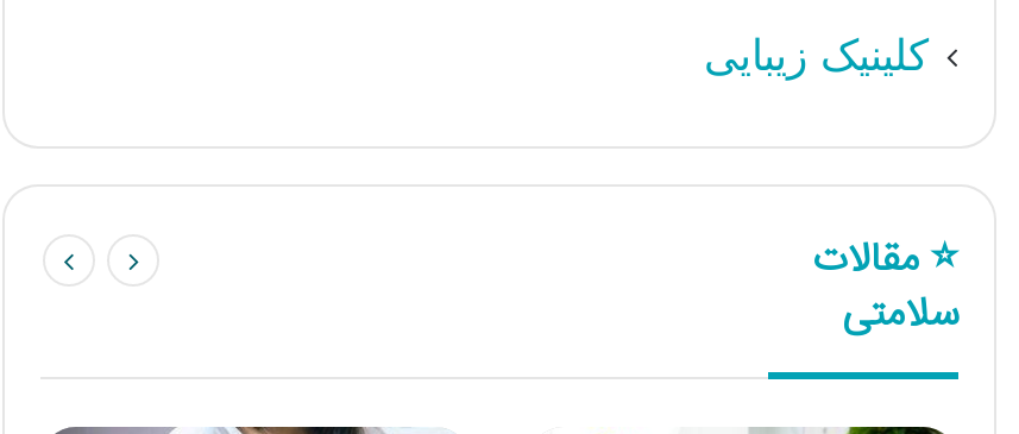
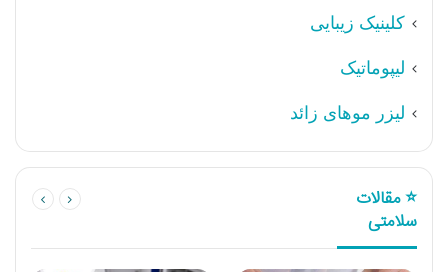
none -> [290,58,405,123] لیپوماتیک | لیزر موهای زائد

